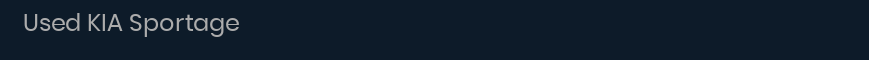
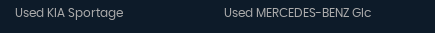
none -> [224,7,371,19] Used MERCEDES-BENZ Glc

